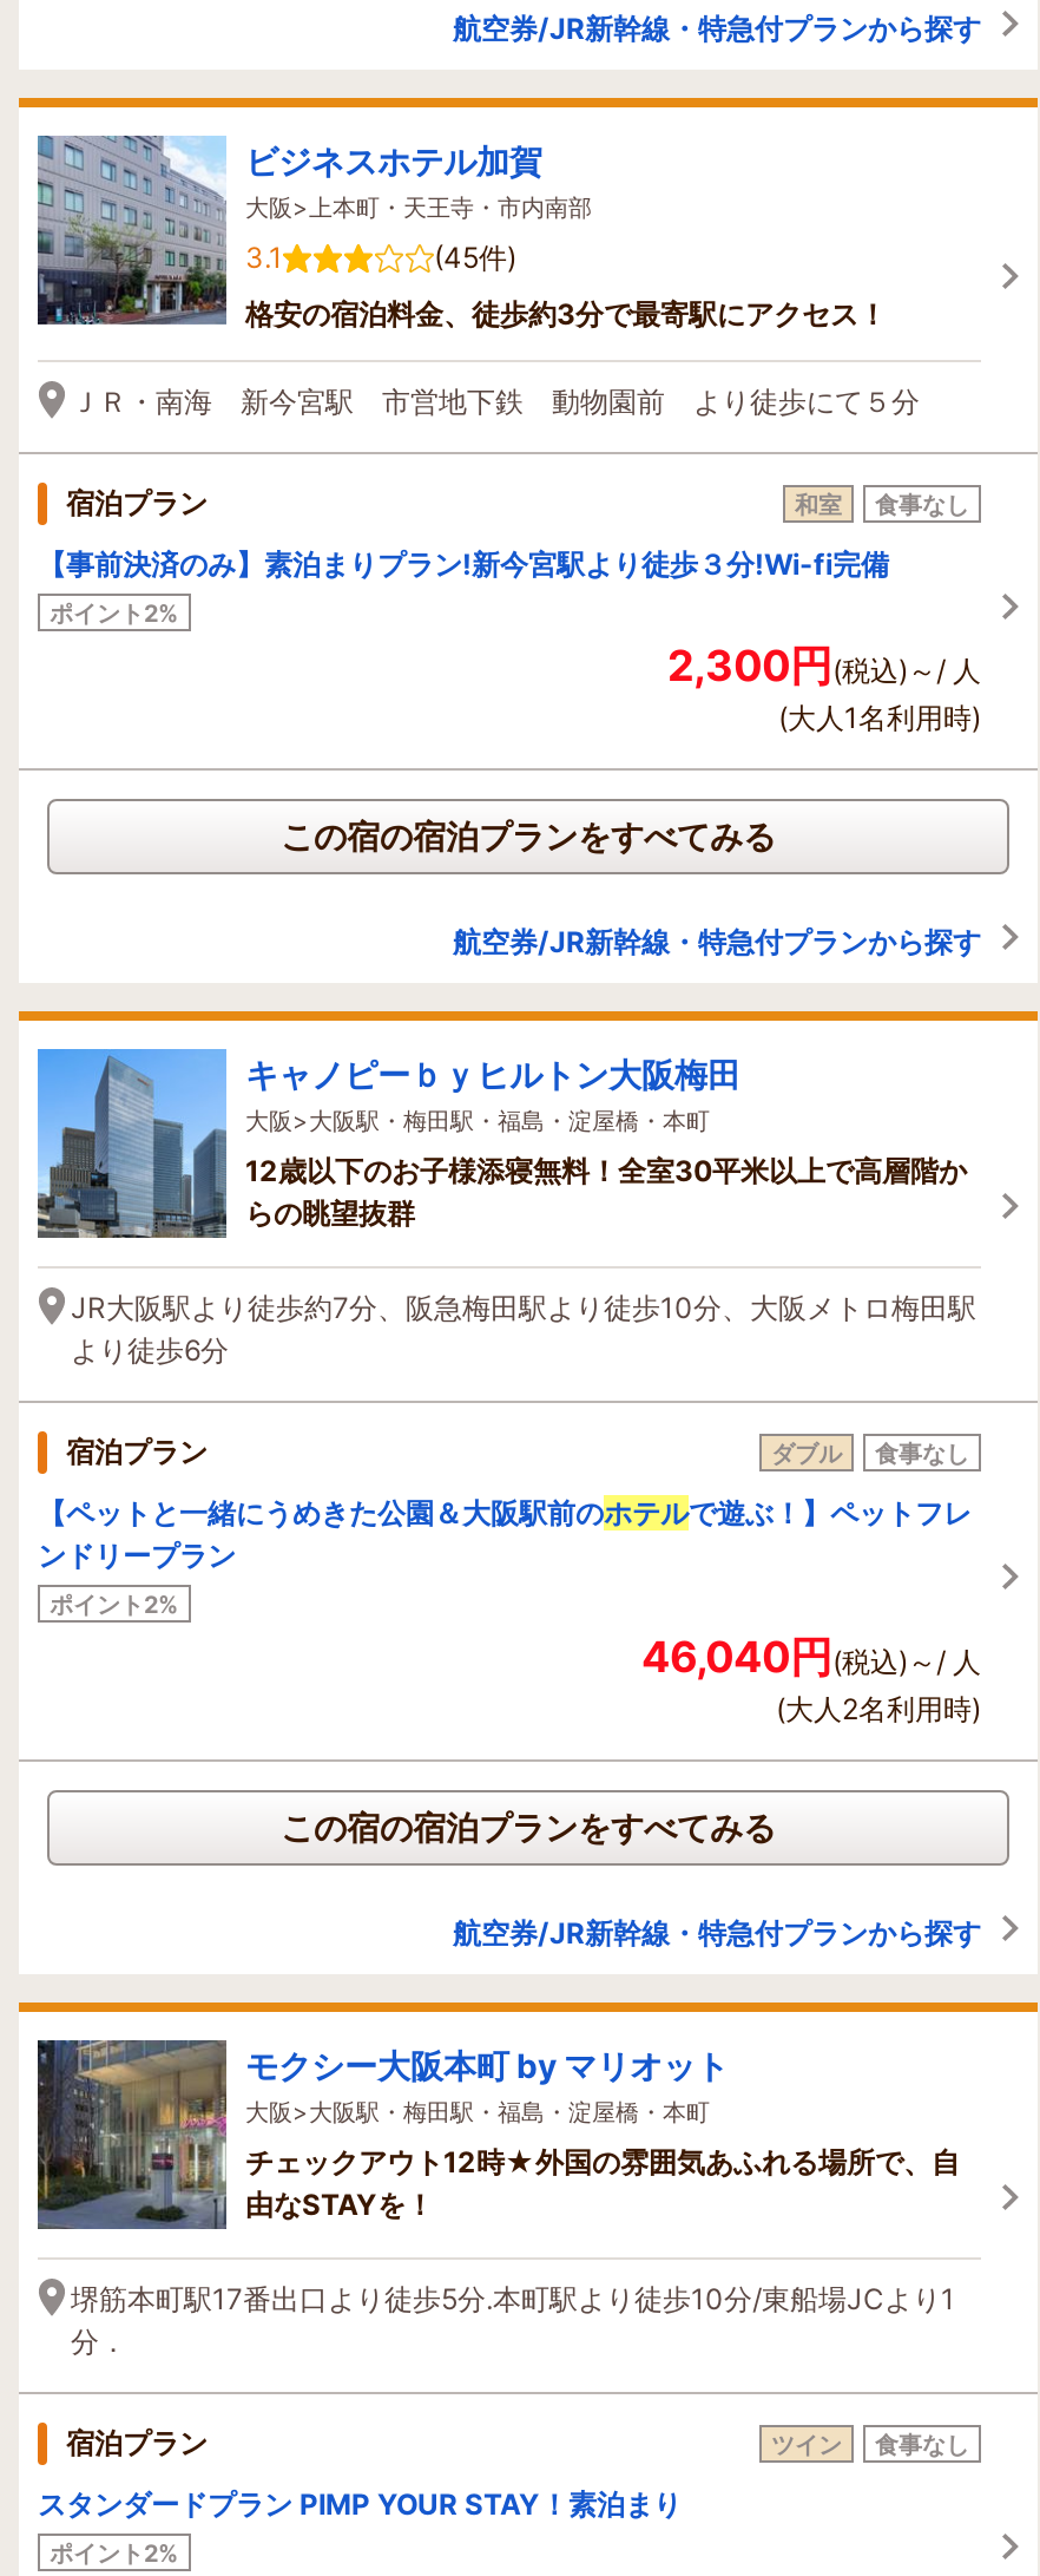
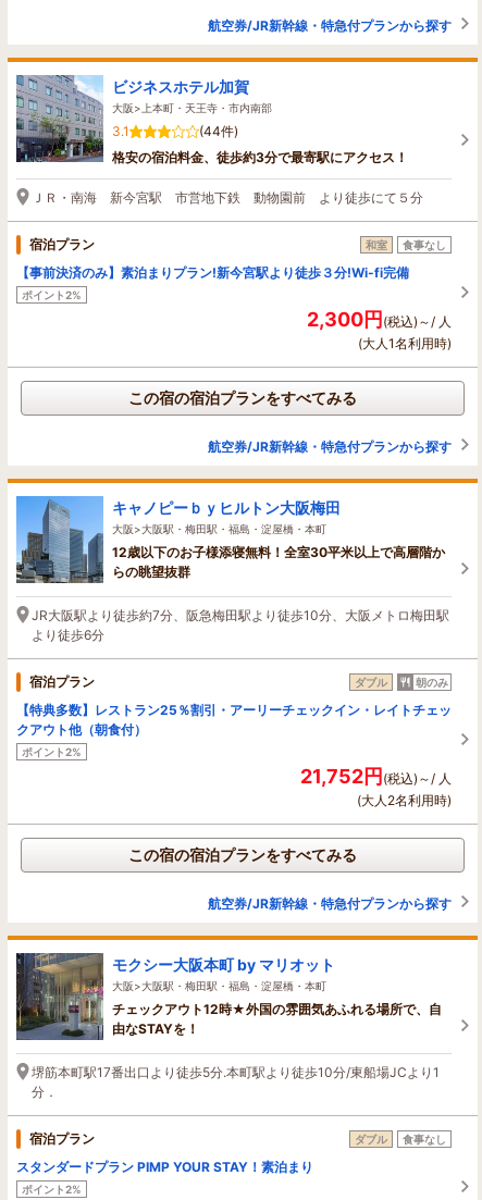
[434,239,516,274] (45件) -> [199,123,238,139] (44件)
[875,1438,969,1466] 食事なし -> [416,675,448,688] 朝のみ
[38,1494,972,1572] 【ペットと一緒にうめきた公園＆大阪駅前のホテルで遊ぶ！】ペットフレ | ンドリープラン -> [16,701,452,737] 【特典多数】レストラン25％割引・アーリーチェックイン・レイトチェッ | クアウト他（朝食付）
[641,1631,981,1681] 46,040円(税込)～/ 人 -> [300,764,452,787] 21,752円(税込)～/ 人
[771,2429,842,2457] ツイン -> [355,1132,387,1145] ダブル

